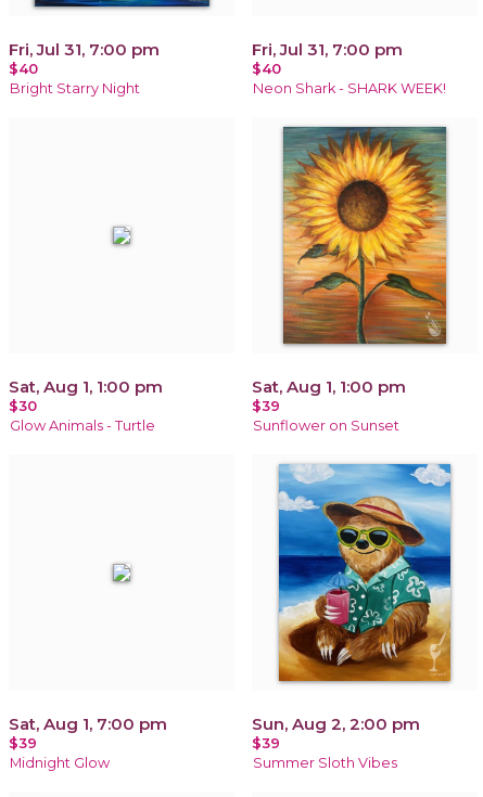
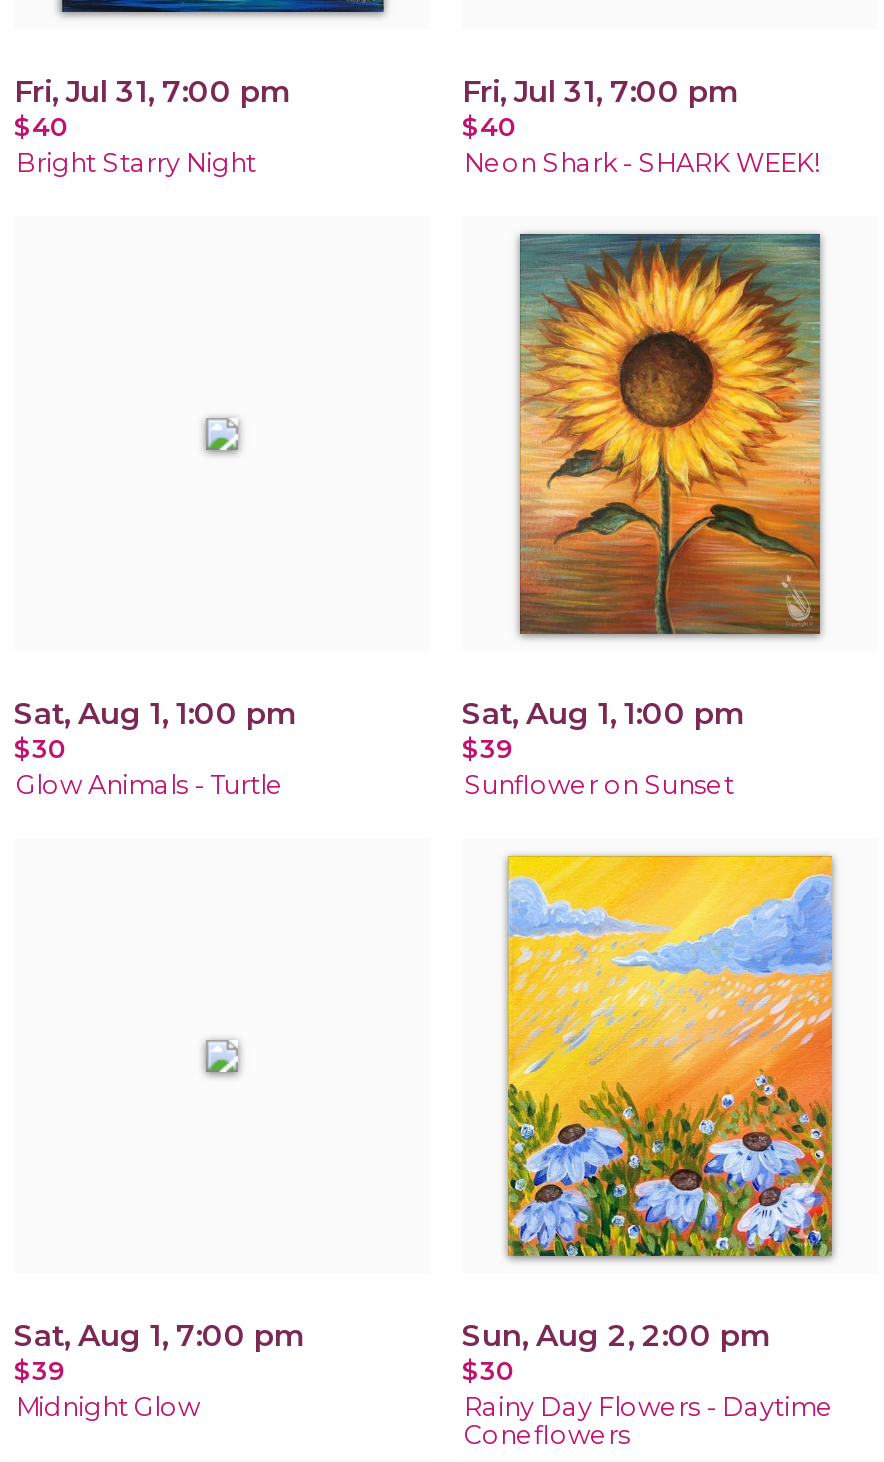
[277,463,453,682] [image] -> [506,854,834,1258] [image]
[252,734,397,771] $39 | Summer Sloth Vibes -> [462,1353,834,1449] $30 | Rainy Day Flowers - Daytime | Coneflowers

